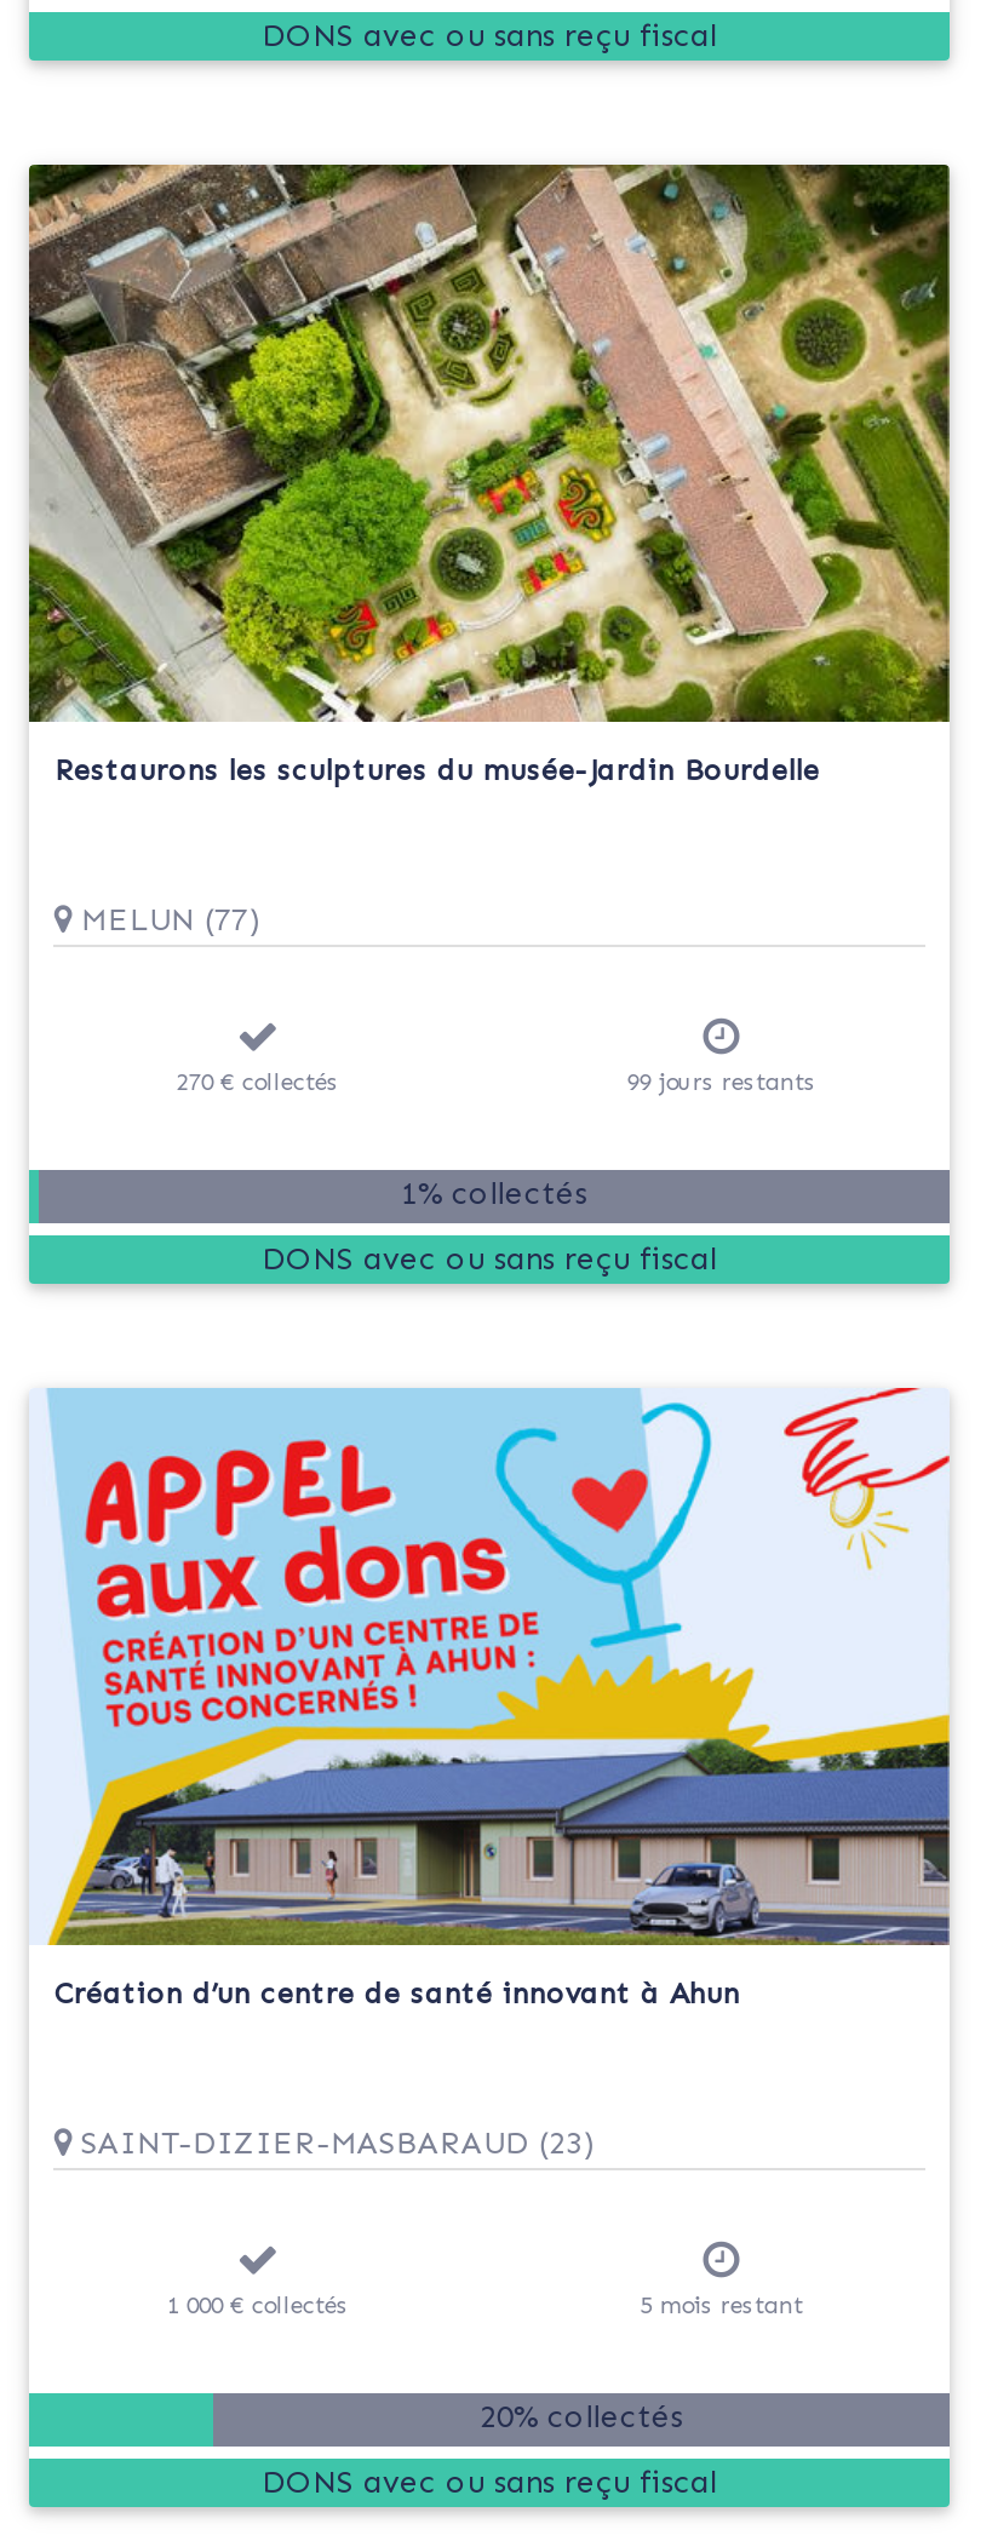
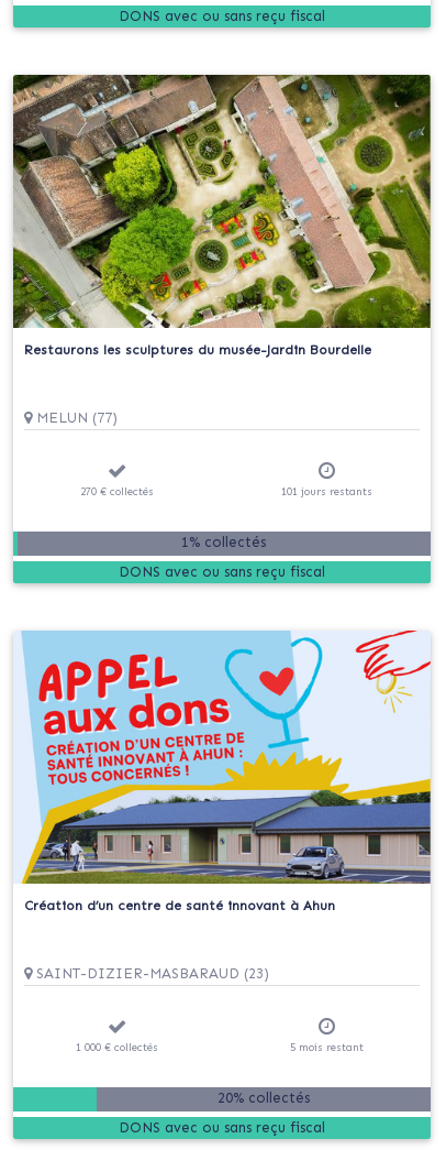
[627,1068,816,1097] 99 jours restants -> [282,485,373,499] 101 jours restants

